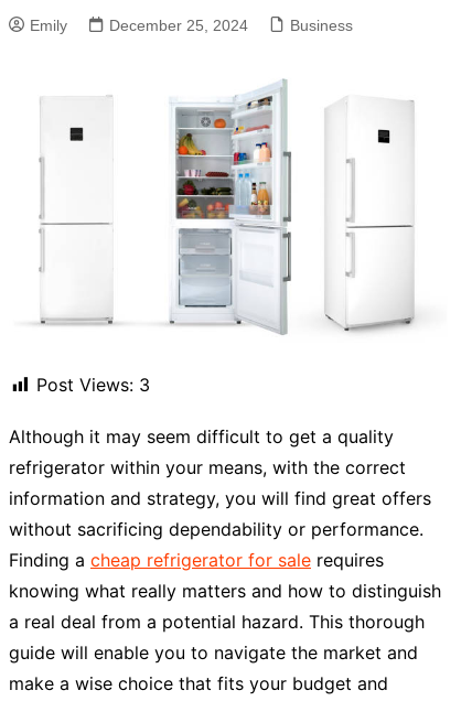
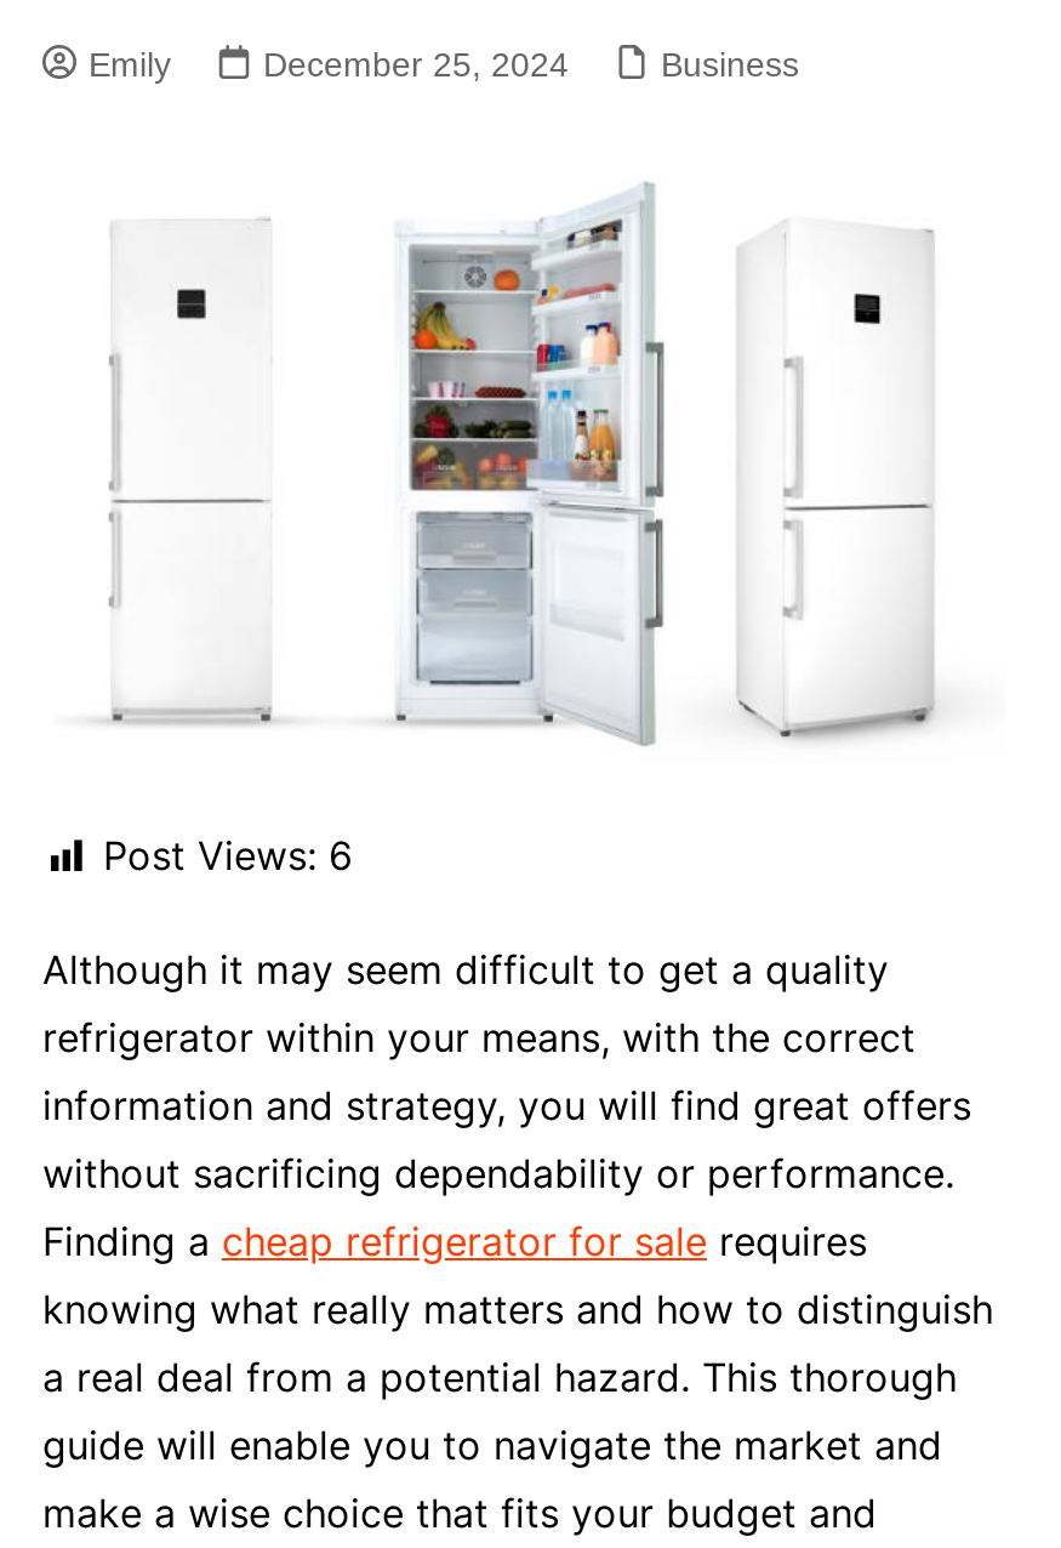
[36,374,150,396] Post Views: 3 -> [103,831,353,879] Post Views: 6

